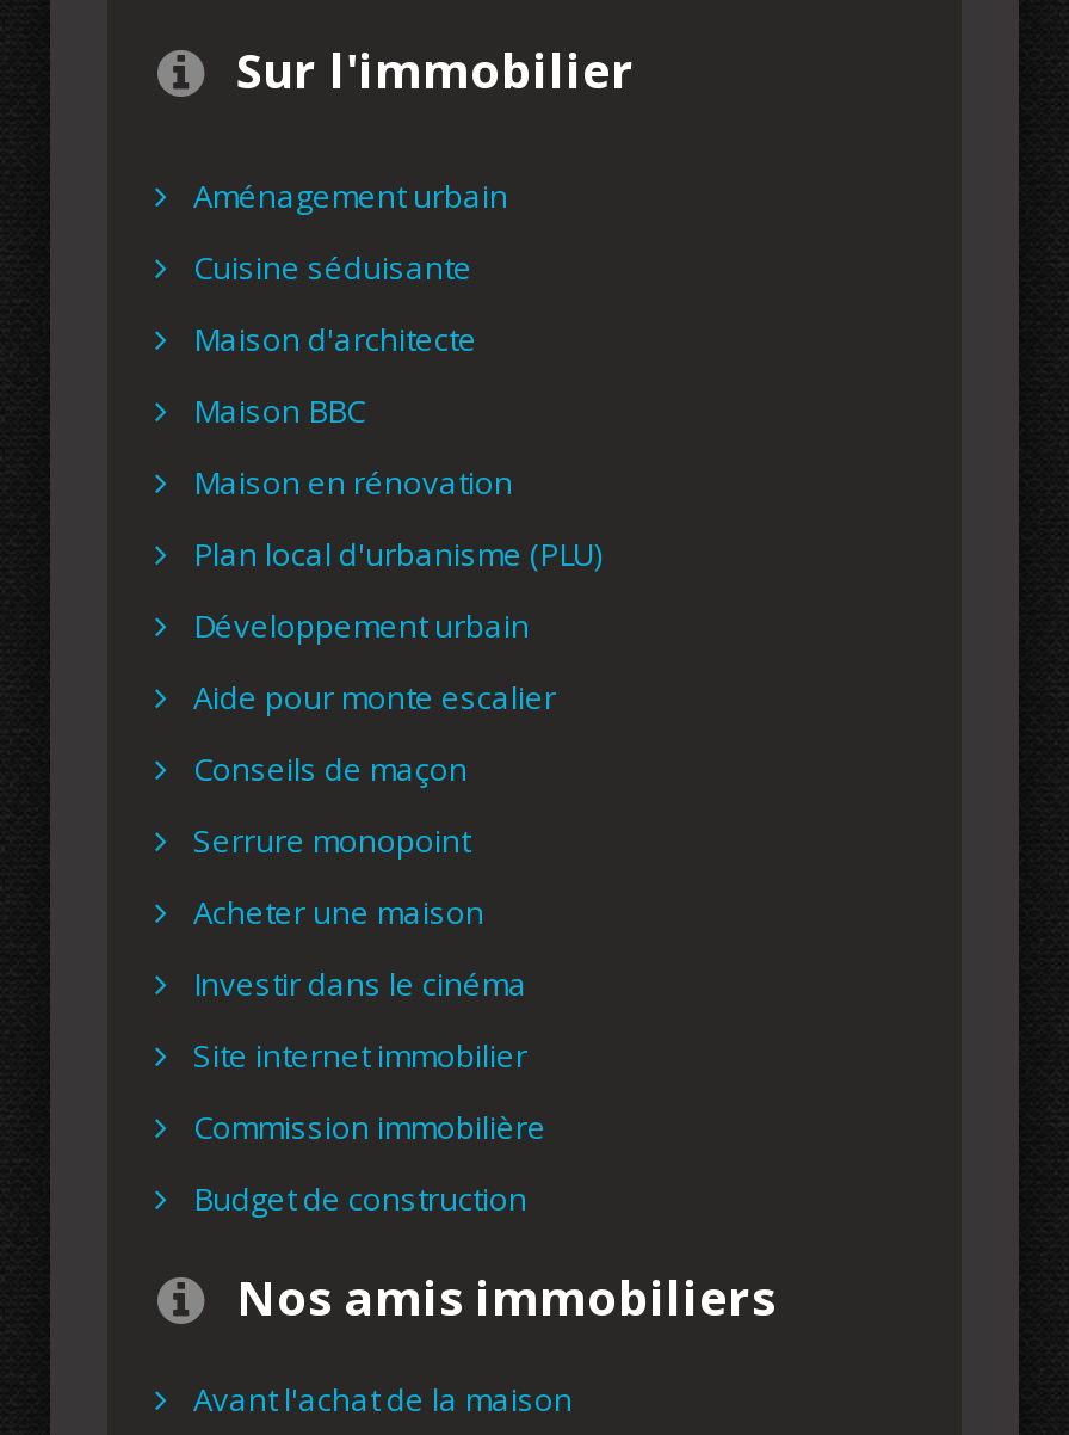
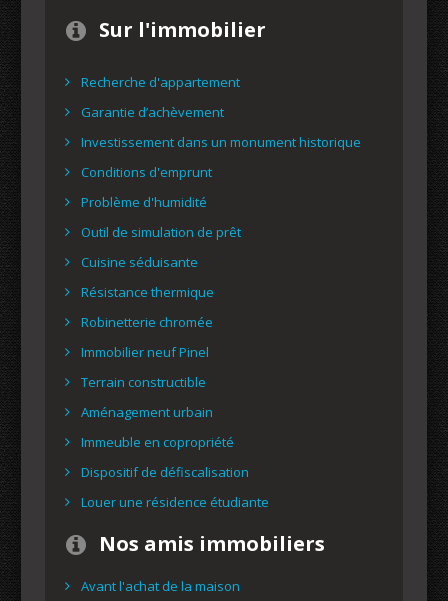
none -> [81,73,361,241] Recherche d'appartement | Garantie d’achèvement | Investissement dans un monument historique | Conditions d'emprunt | Problème d'humidité | Outil de simulation de prêt
moved [193,174,508,217] -> [81,403,213,421]: Aménagement urbain
moved [193,245,472,288] -> [81,253,198,271]: Cuisine séduisante
[193,317,601,1219] Maison d'architecte | Maison BBC | Maison en rénovation | Plan local d'urbanisme (PLU) | Développement urbain | Aide pour monte escalier | Conseils de maçon | Serrure monopoint | Acheter une maison | Investir dans le cinéma | Site internet immobilier | Commission immobilière | Budget de construction -> [81,283,269,511] Résistance thermique | Robinetterie chromée | Immobilier neuf Pinel | Terrain constructible | Immeuble en copropriété | Dispositif de défiscalisation | Louer une résidence étudiante

